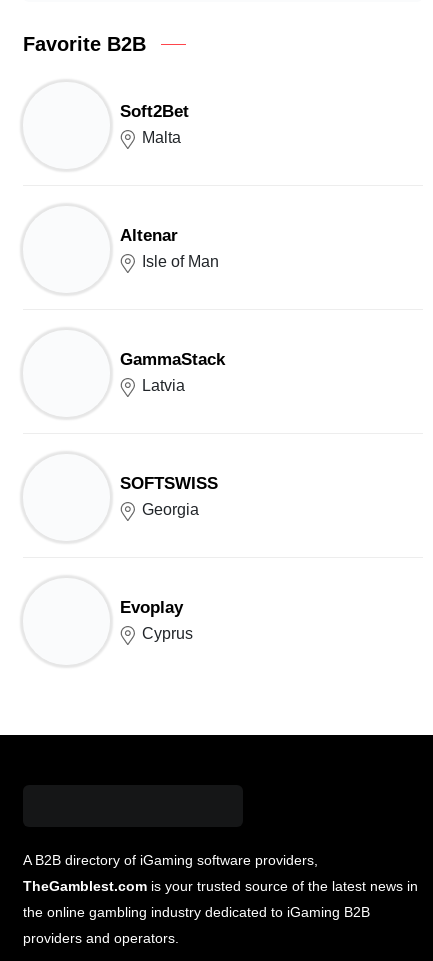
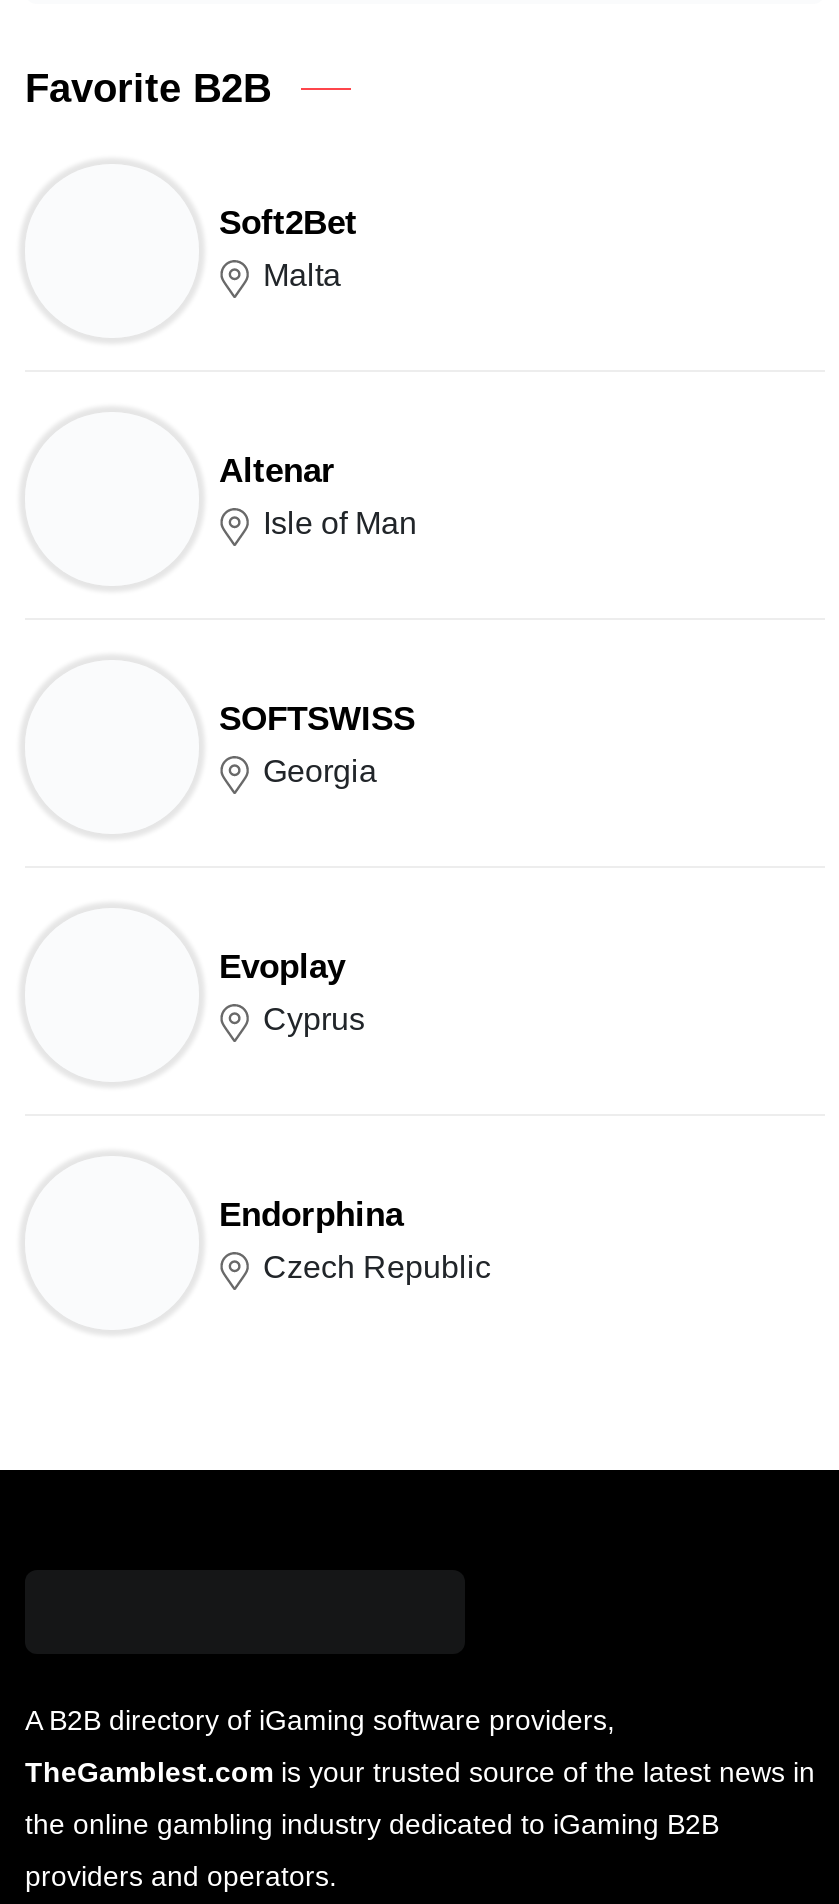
[120,350,225,394] GammaStack | Latvia -> none
moved [120,474,218,642] -> [219,701,415,1037]: SOFTSWISS | Georgia | Evoplay | Cyprus
none -> [219,1197,491,1285] Endorphina | Czech Republic

